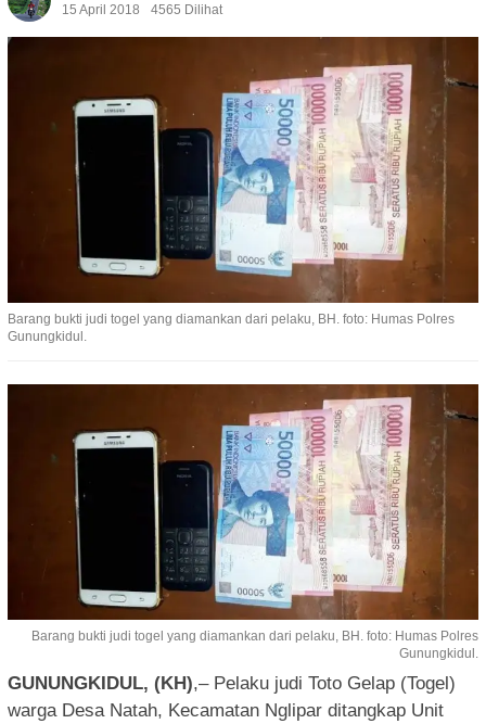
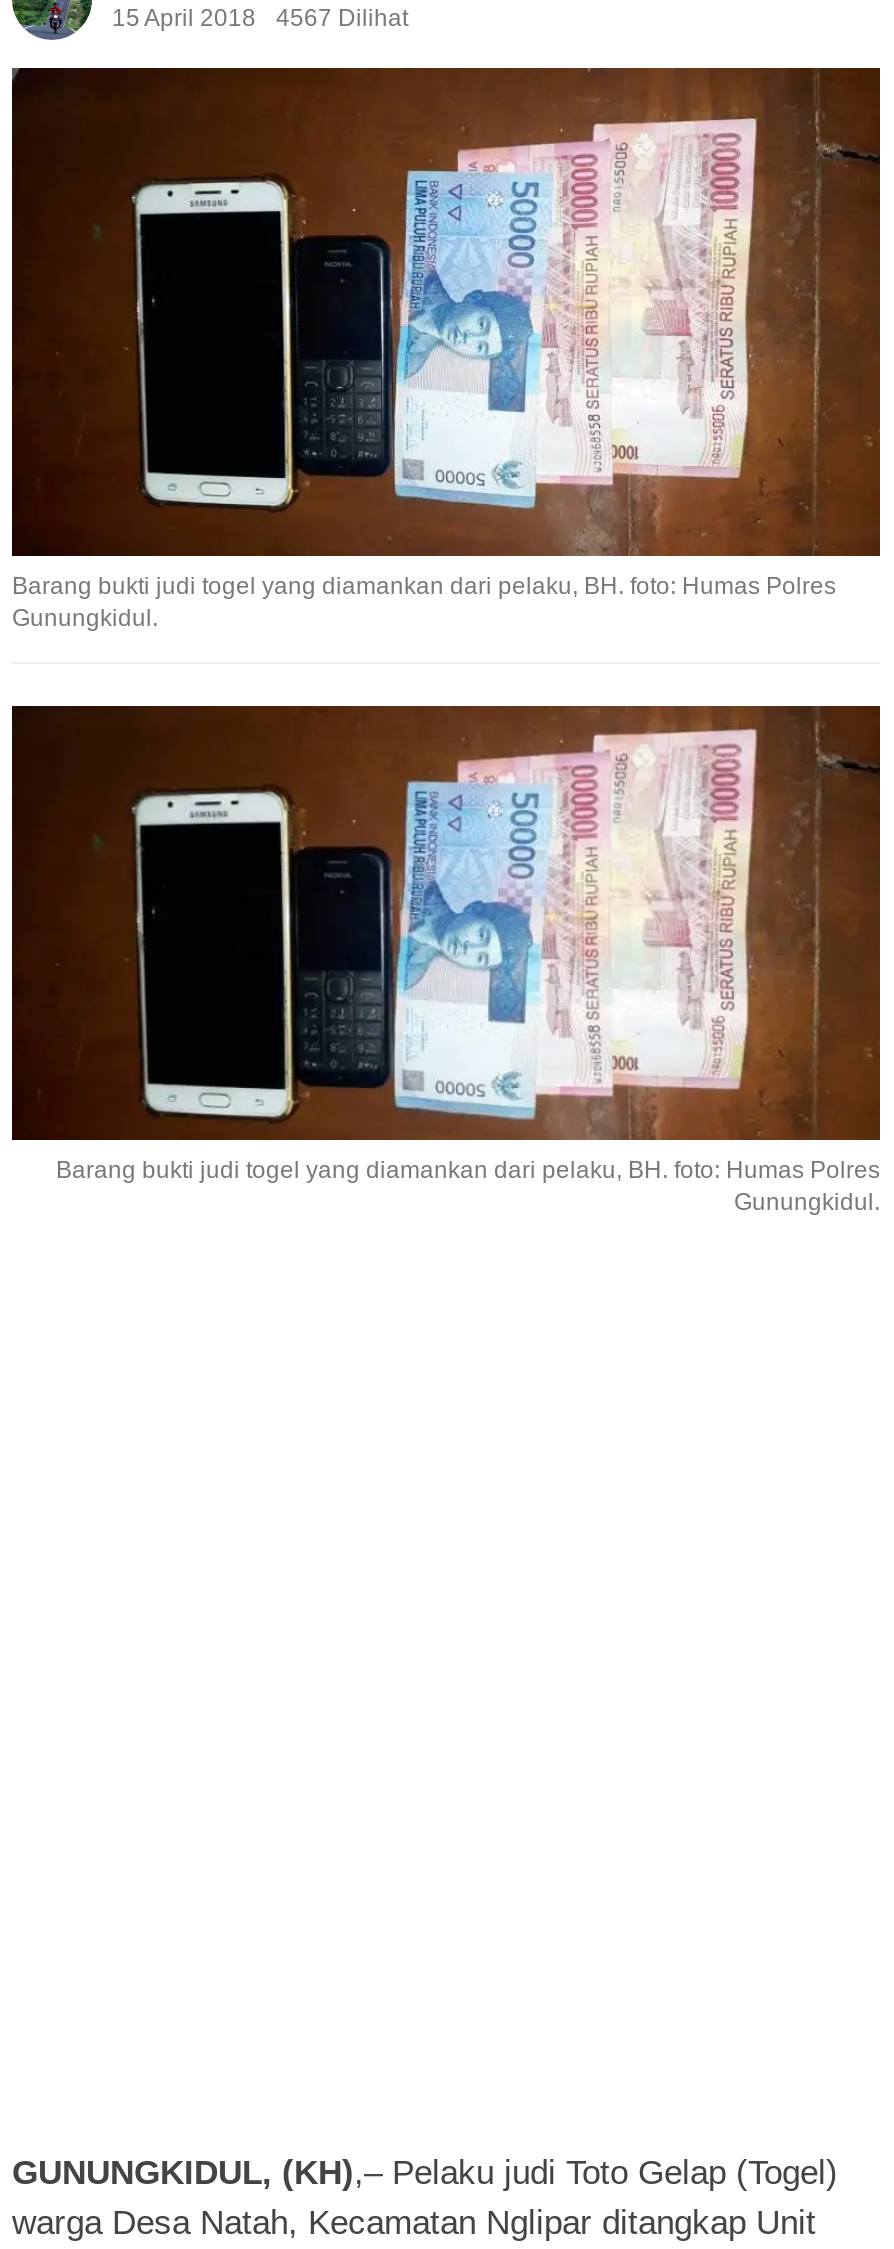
[62,2,222,17] 15 April 2018 4565 Dilihat -> [112,4,408,32] 15 April 2018 4567 Dilihat

